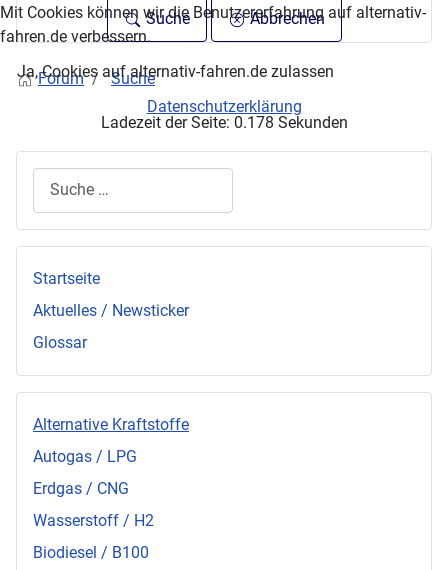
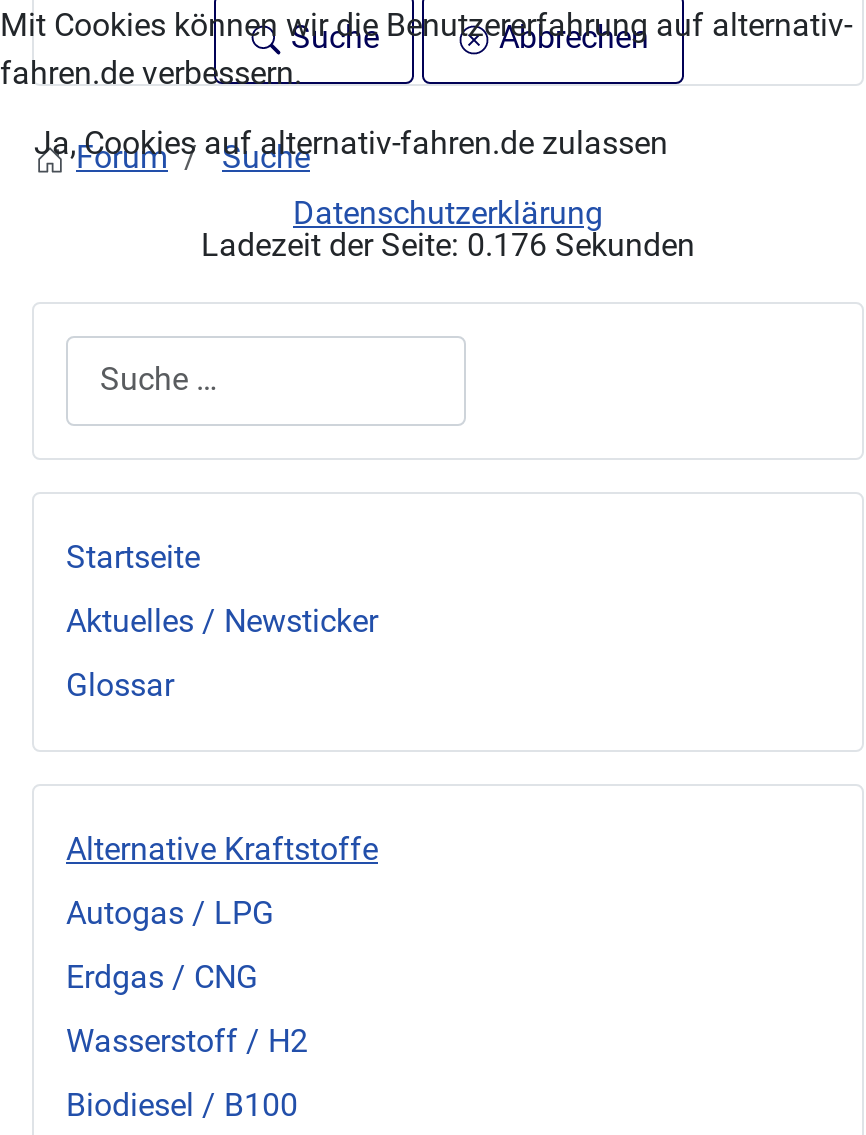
[100,113,347,132] Ladezeit der Seite: 0.178 Sekunden -> [201,226,695,264] Ladezeit der Seite: 0.176 Sekunden

